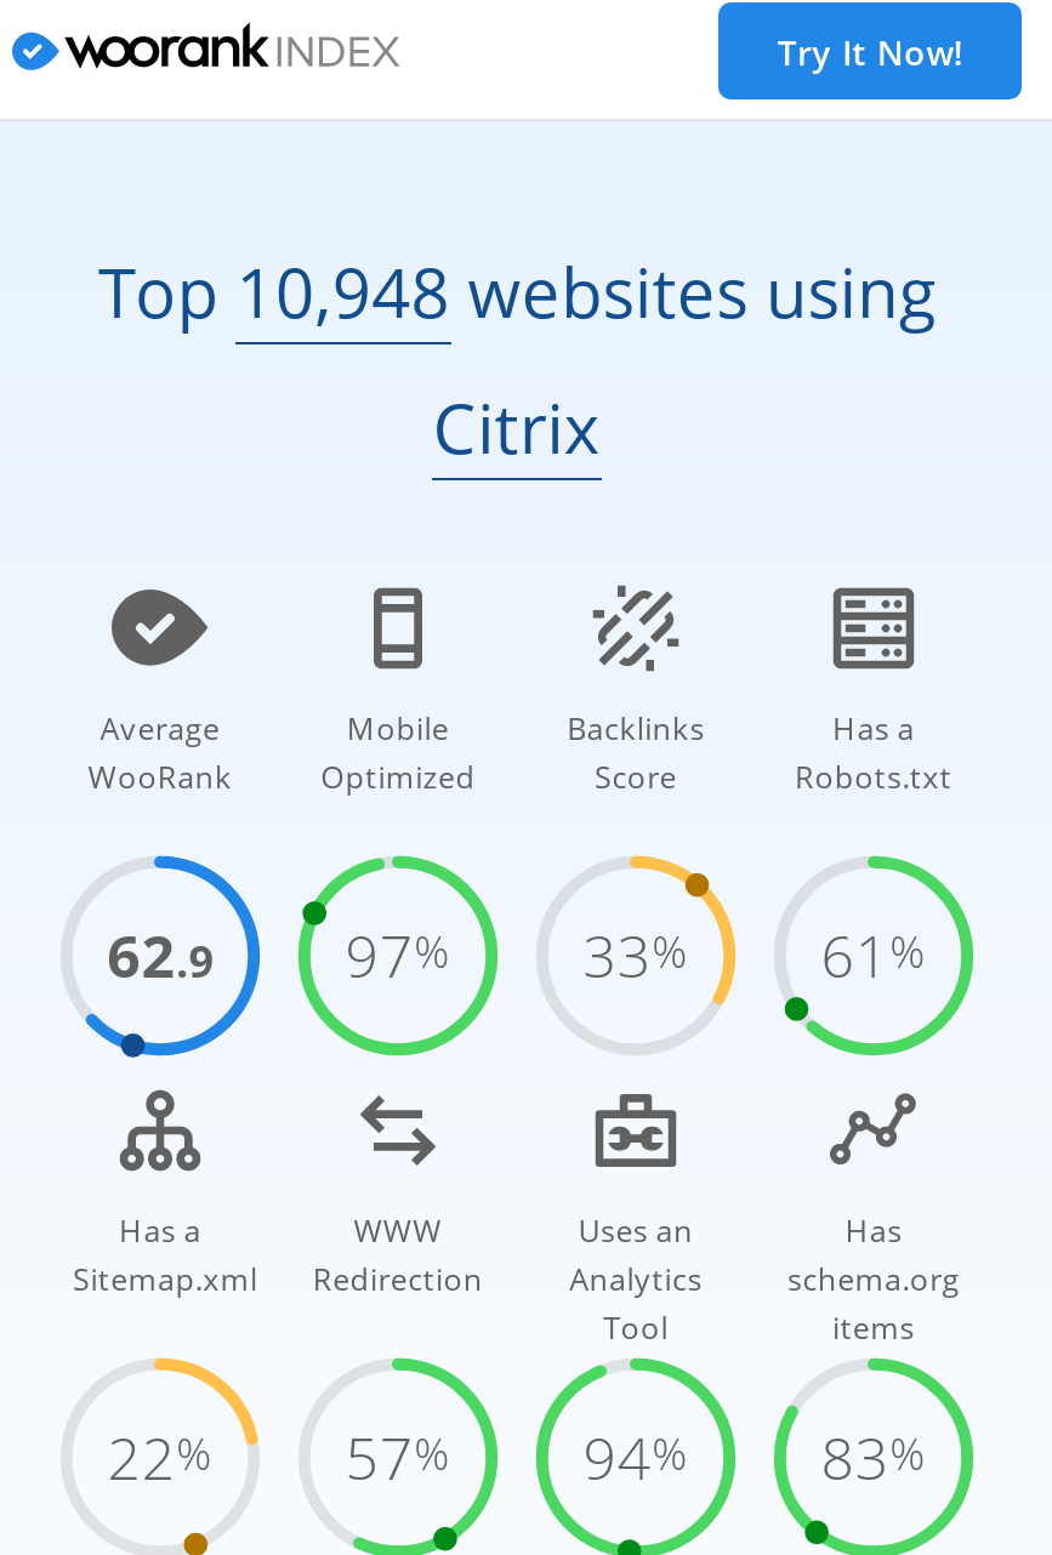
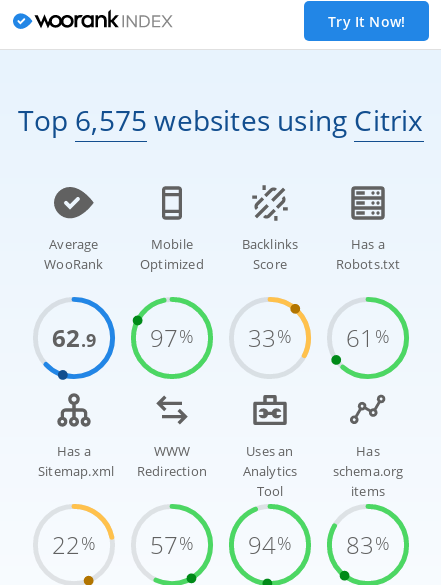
[98,245,936,473] Top 10,948 websites using | Citrix -> [18,101,424,139] Top 6,575 websites using Citrix

